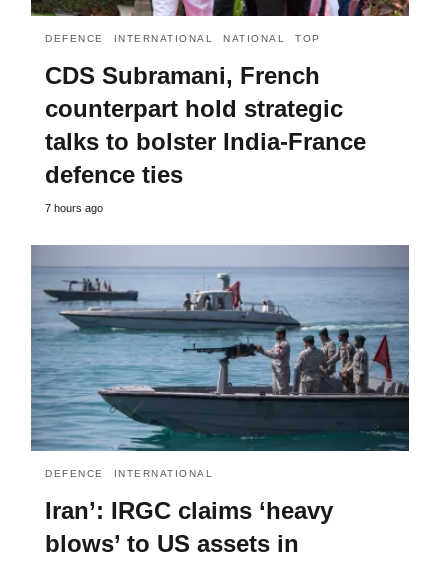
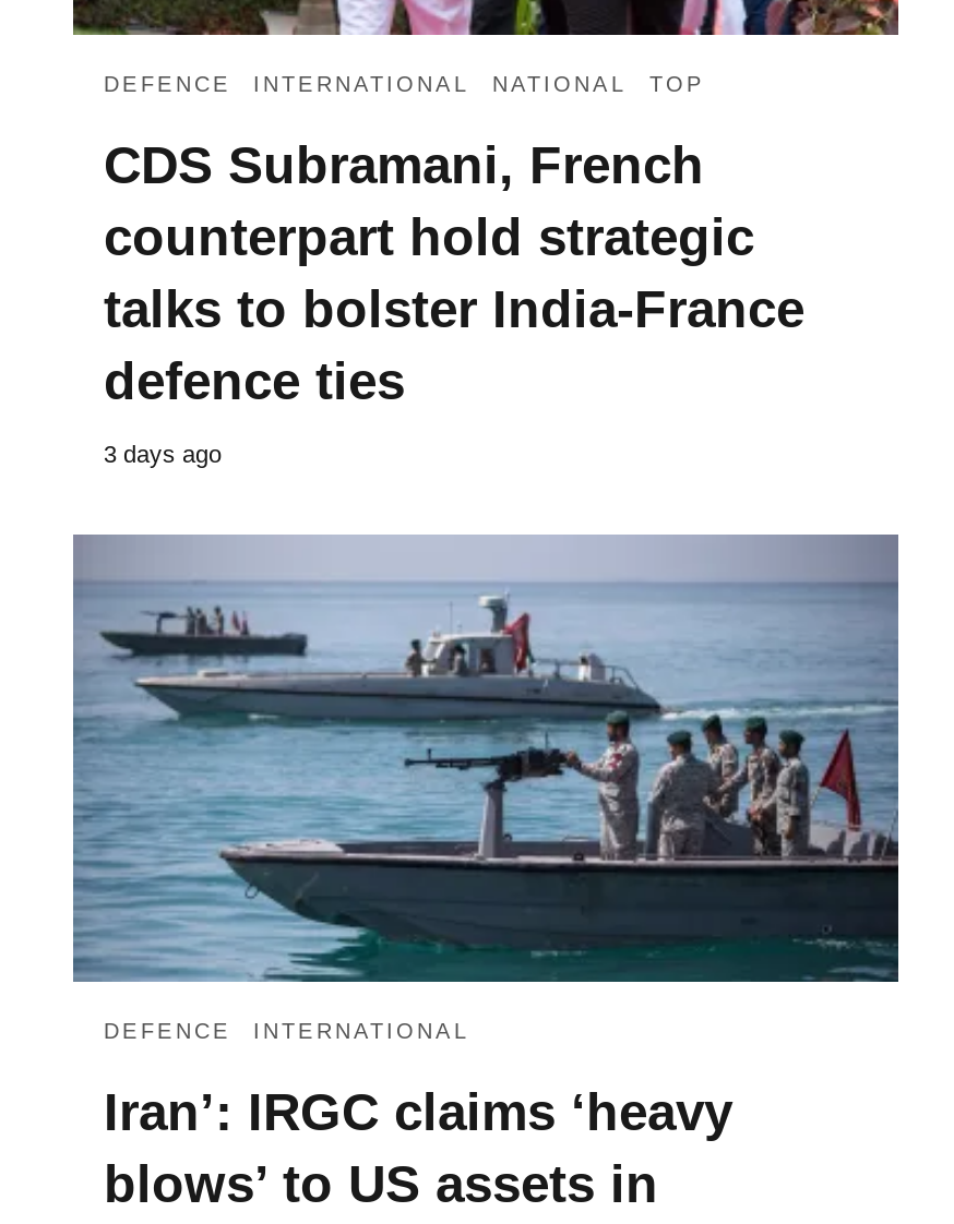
[45,202,103,214] 7 hours ago -> [104,441,222,467] 3 days ago

